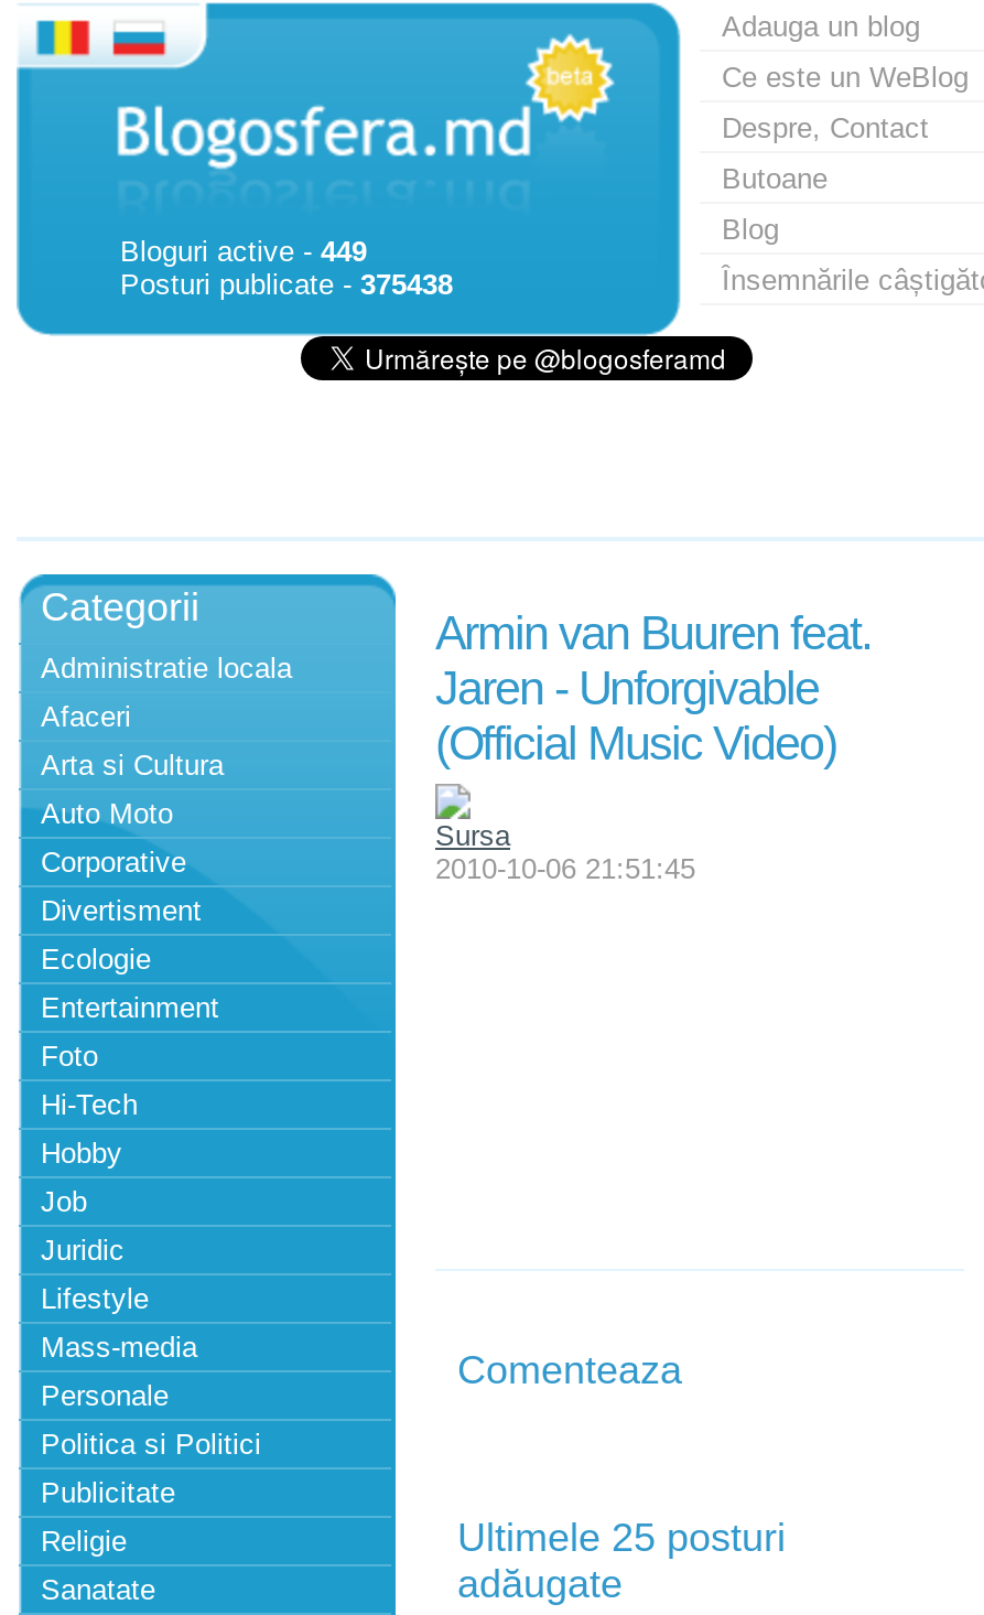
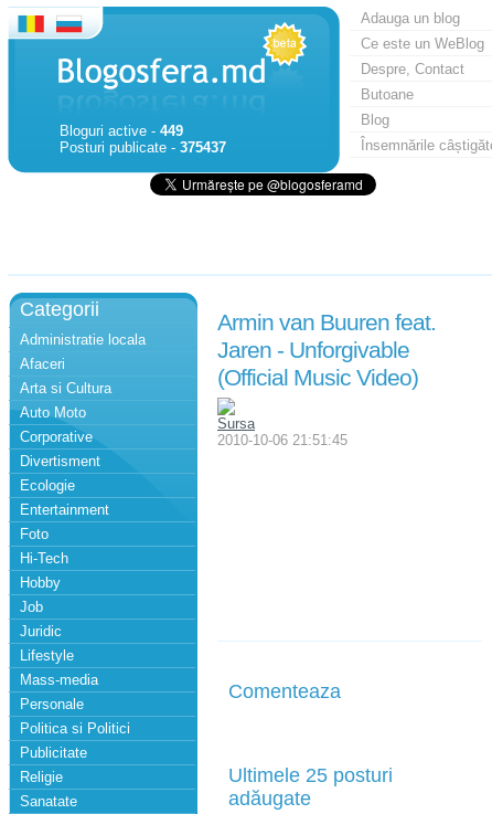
[120,268,453,301] Posturi publicate - 375438 -> [60,139,226,156] Posturi publicate - 375437

